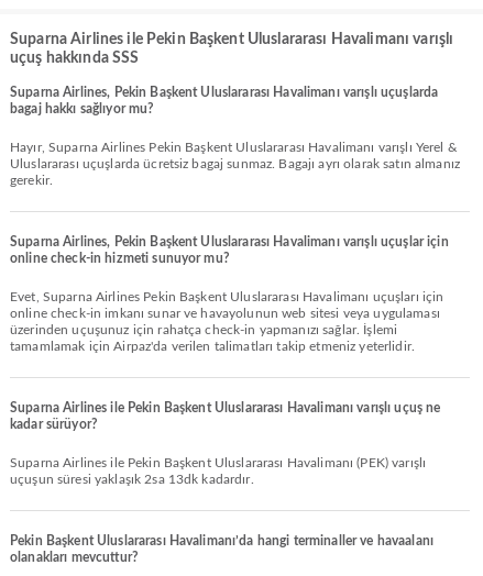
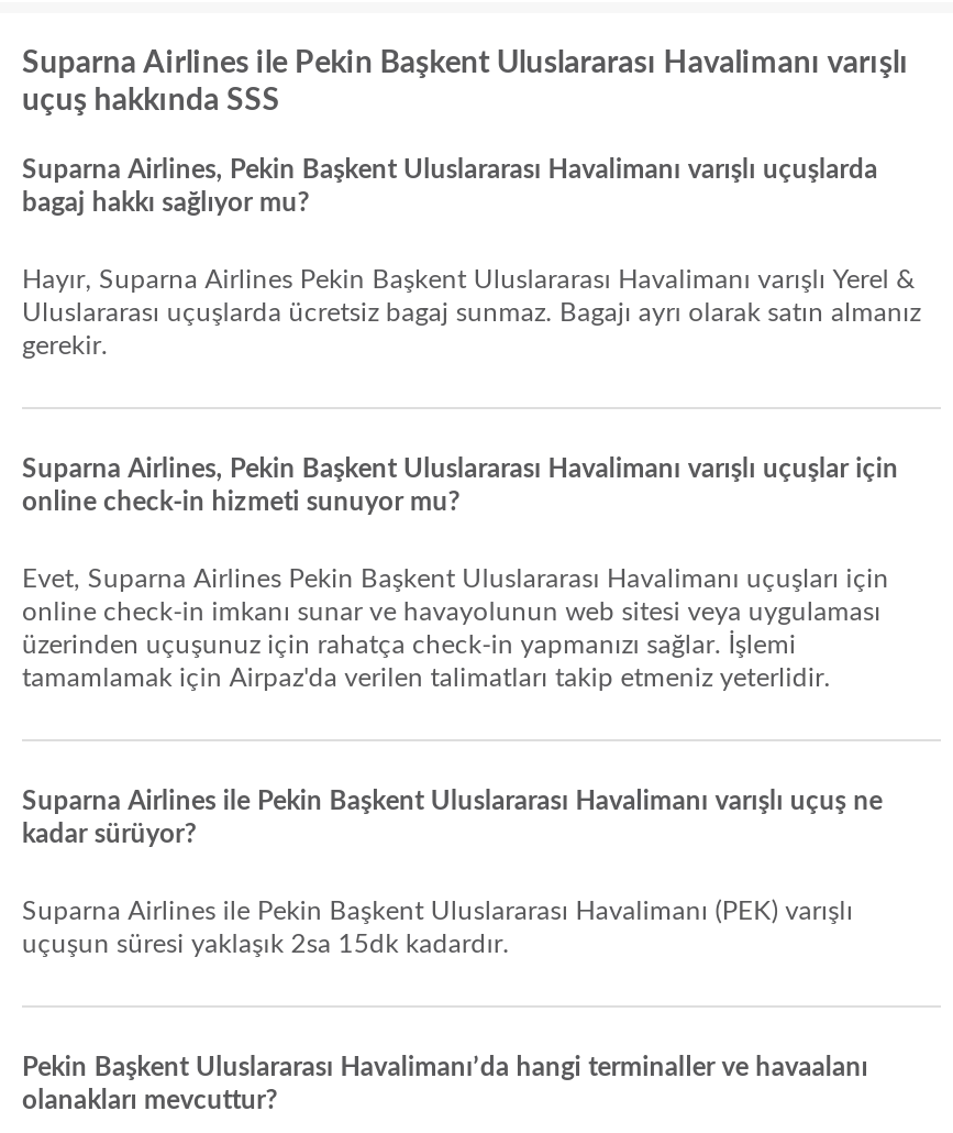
[10,473,254,486] uçuşun süresi yaklaşık 2sa 13dk kadardır. -> [22,931,510,957] uçuşun süresi yaklaşık 2sa 15dk kadardır.

